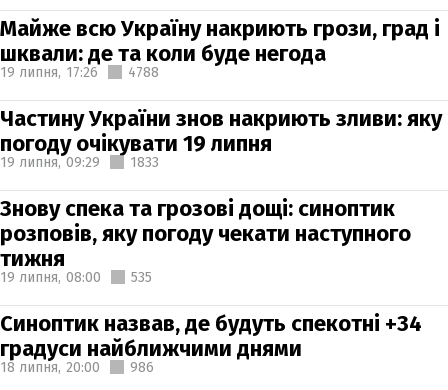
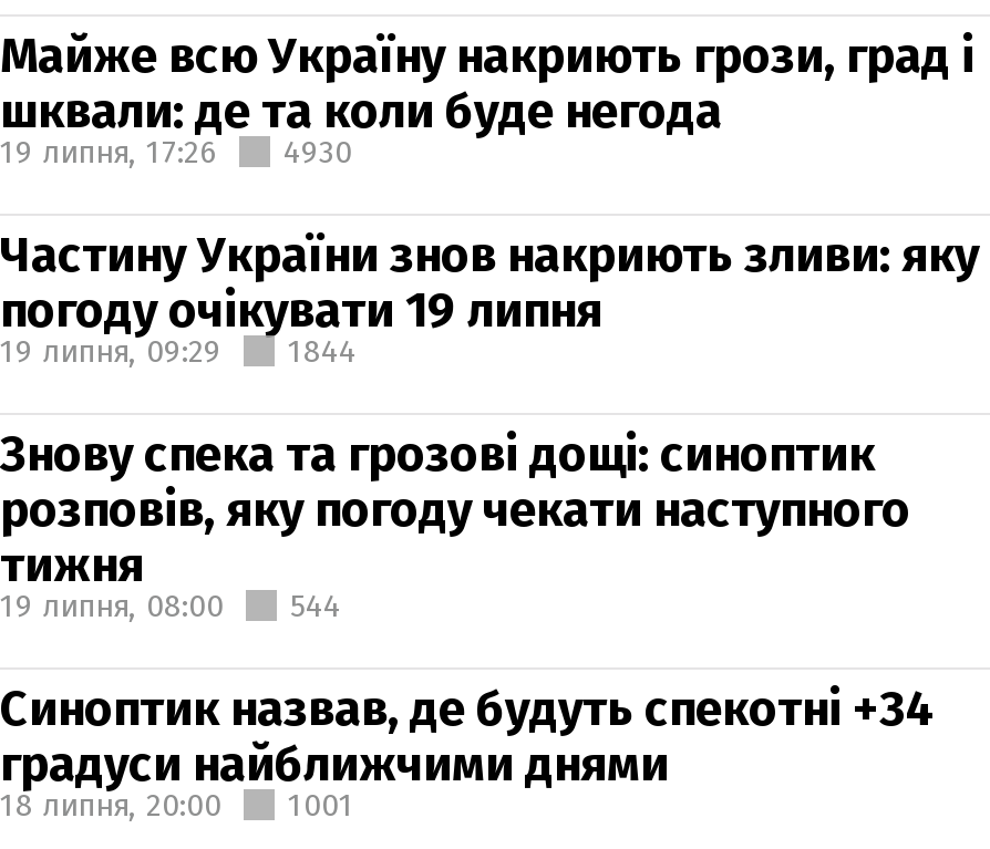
[0,63,159,80] 19 липня, 17:26 4788 -> [0,133,352,170] 19 липня, 17:26 4930
[0,153,159,170] 19 липня, 09:29 1833 -> [0,332,357,370] 19 липня, 09:29 1844
[0,268,152,285] 19 липня, 08:00 535 -> [0,587,341,624] 19 липня, 08:00 544
[0,358,154,375] 18 липня, 20:00 986 -> [0,786,354,824] 18 липня, 20:00 1001

